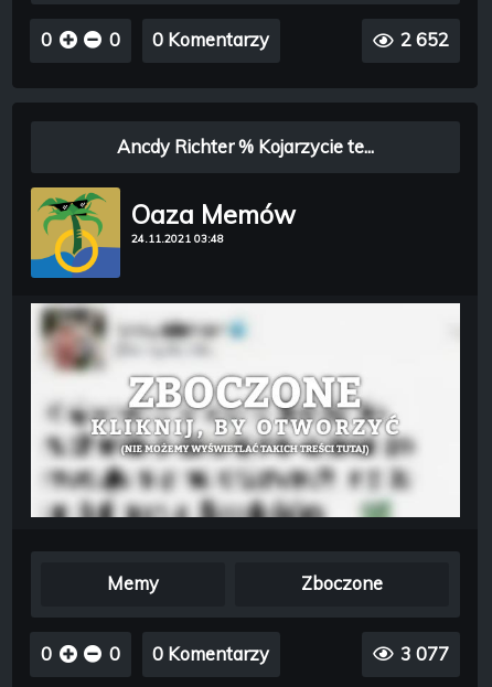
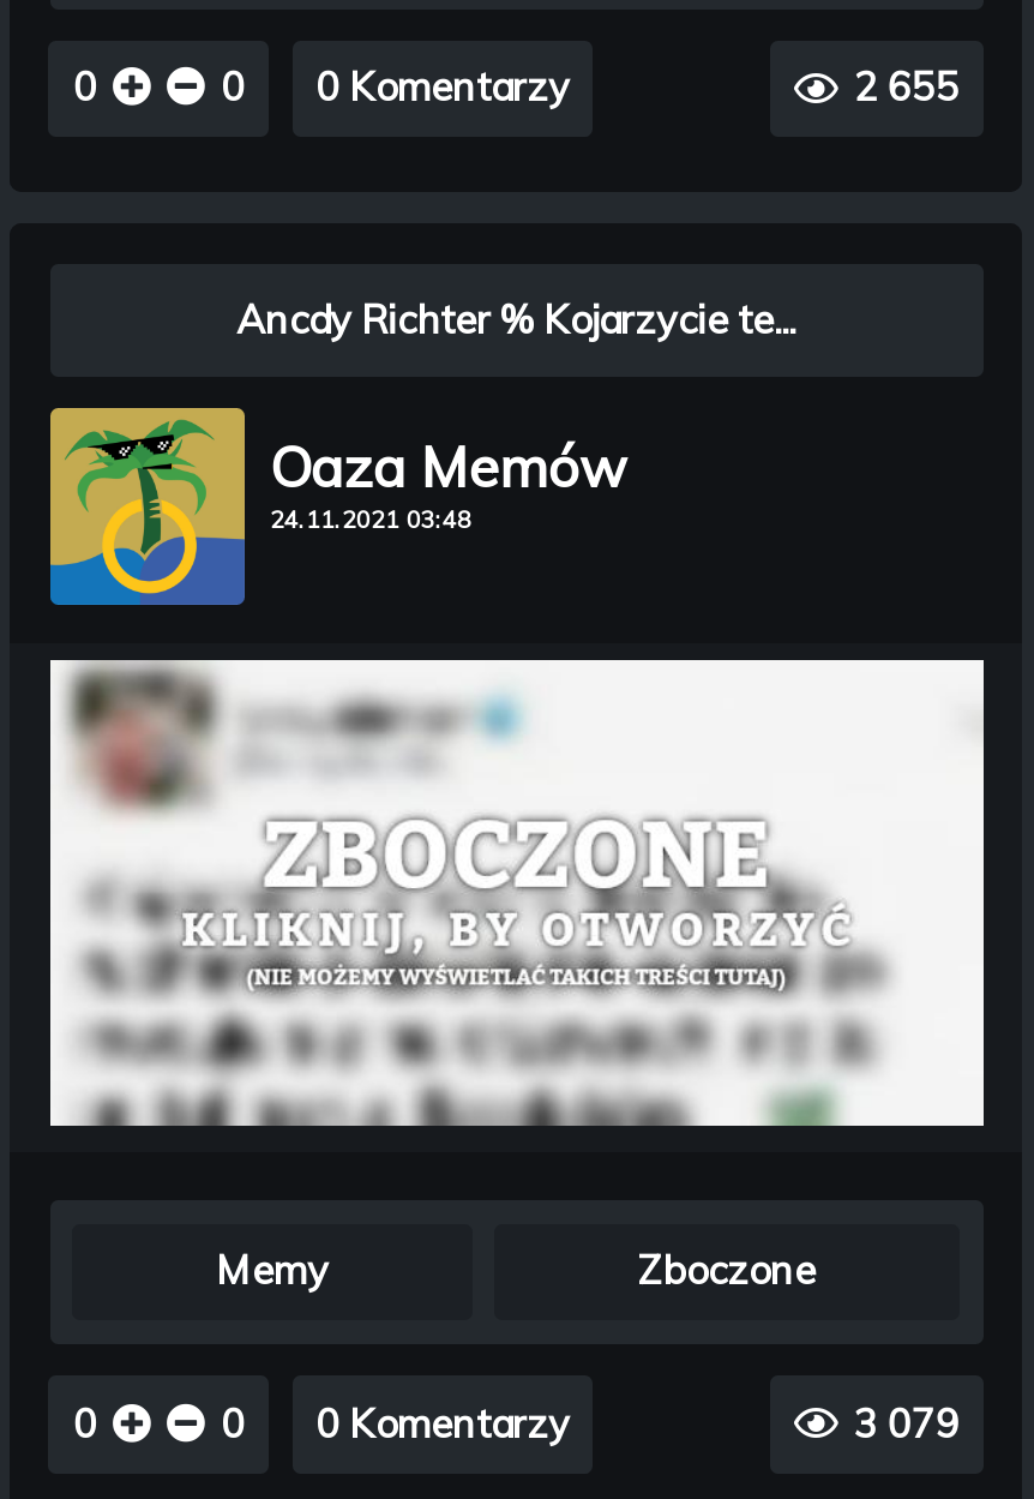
[400,29,449,51] 2 652 -> [853,63,959,111] 2 655
[400,643,449,665] 3 077 -> [853,1399,959,1447] 3 079

